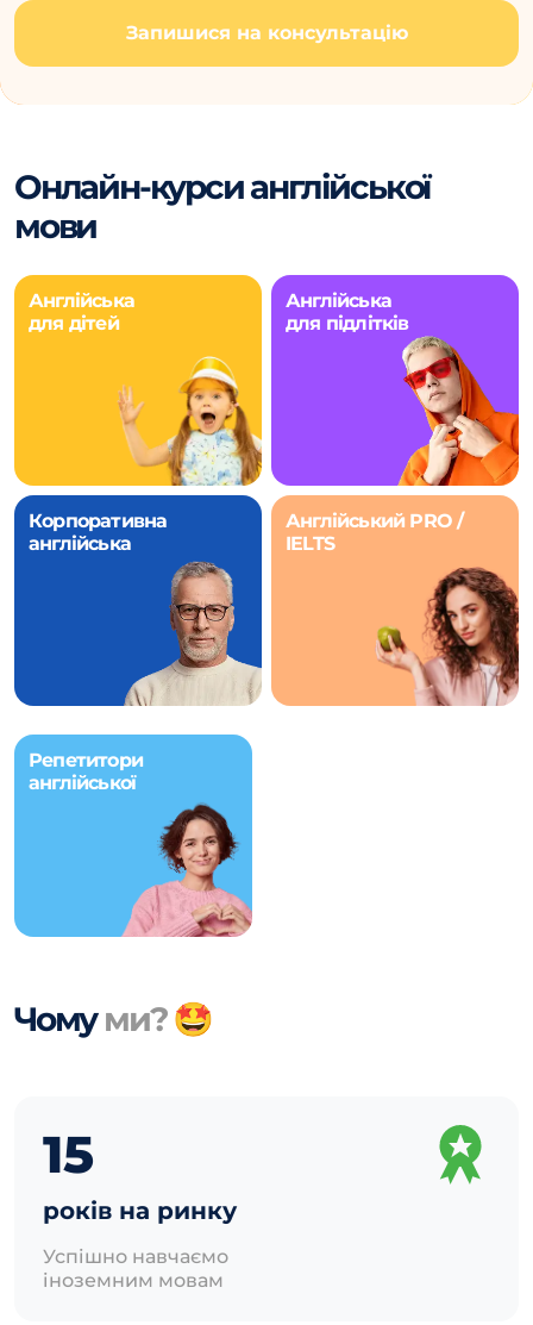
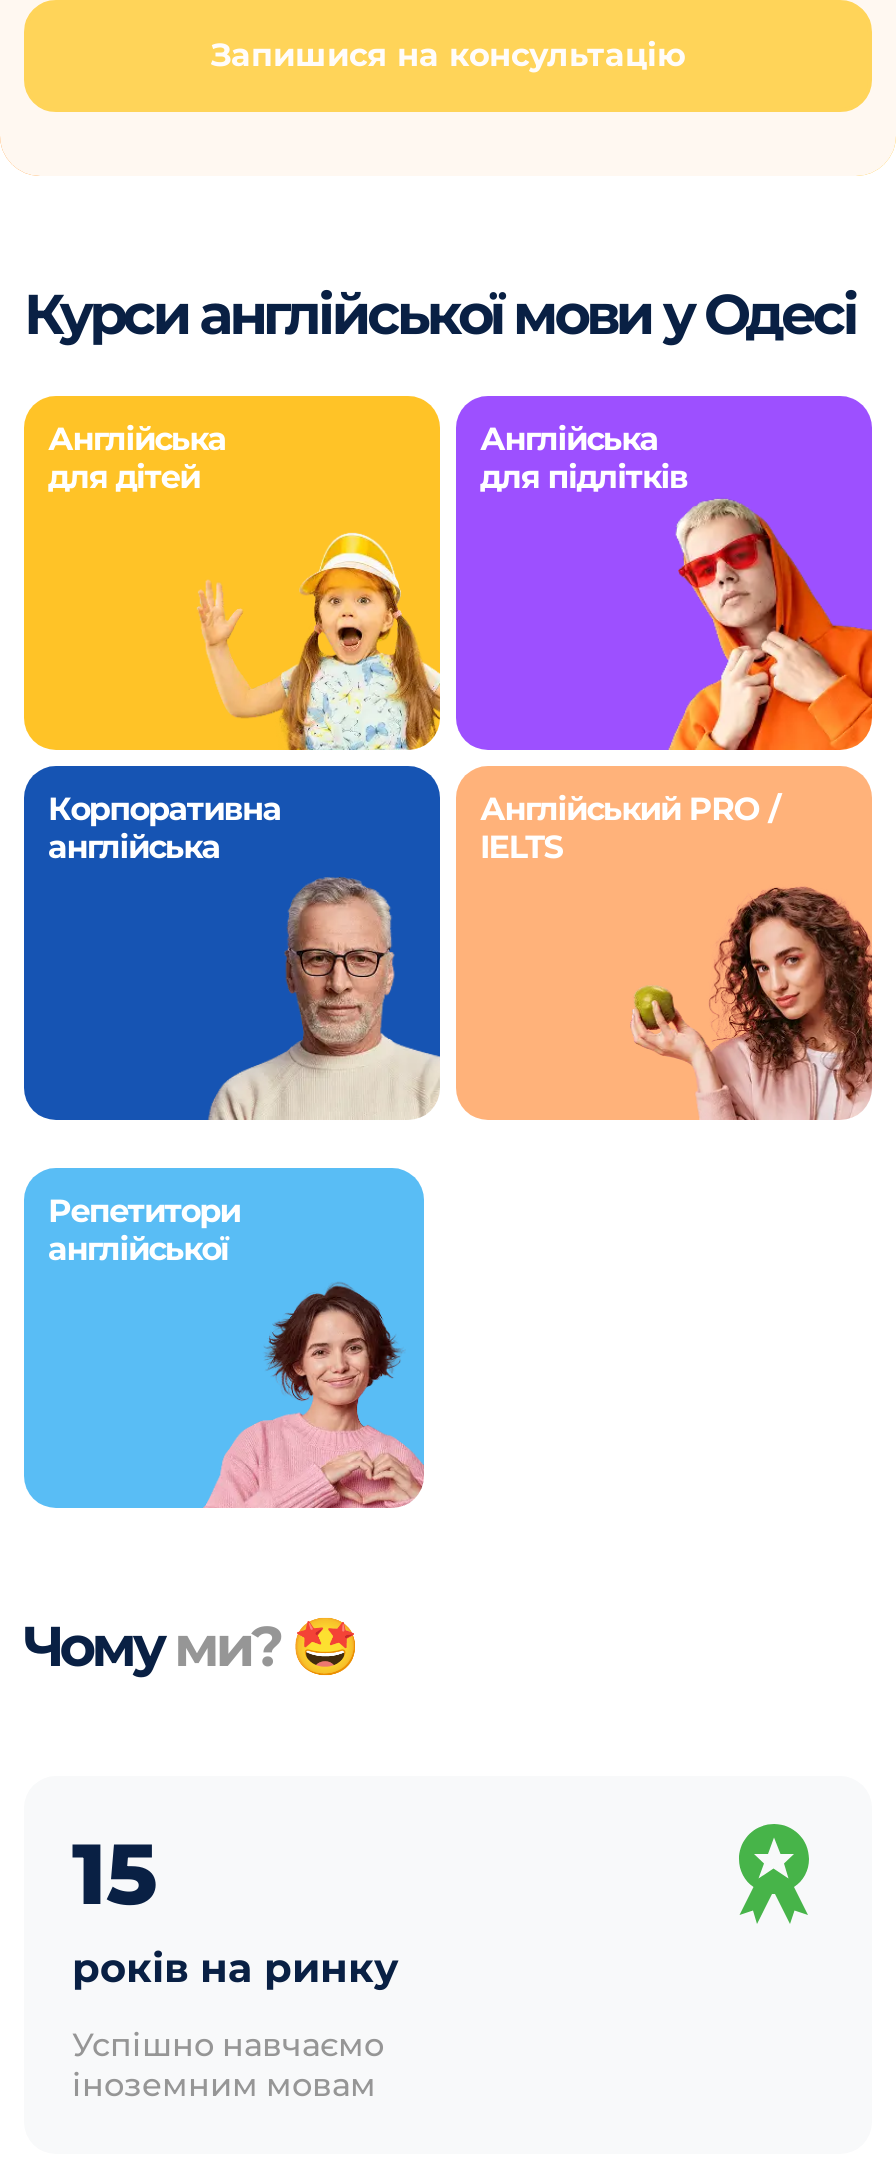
[14,167,430,247] Онлайн-курси англійської | мови -> [24,281,856,349] Курси англійської мови у Одесі

